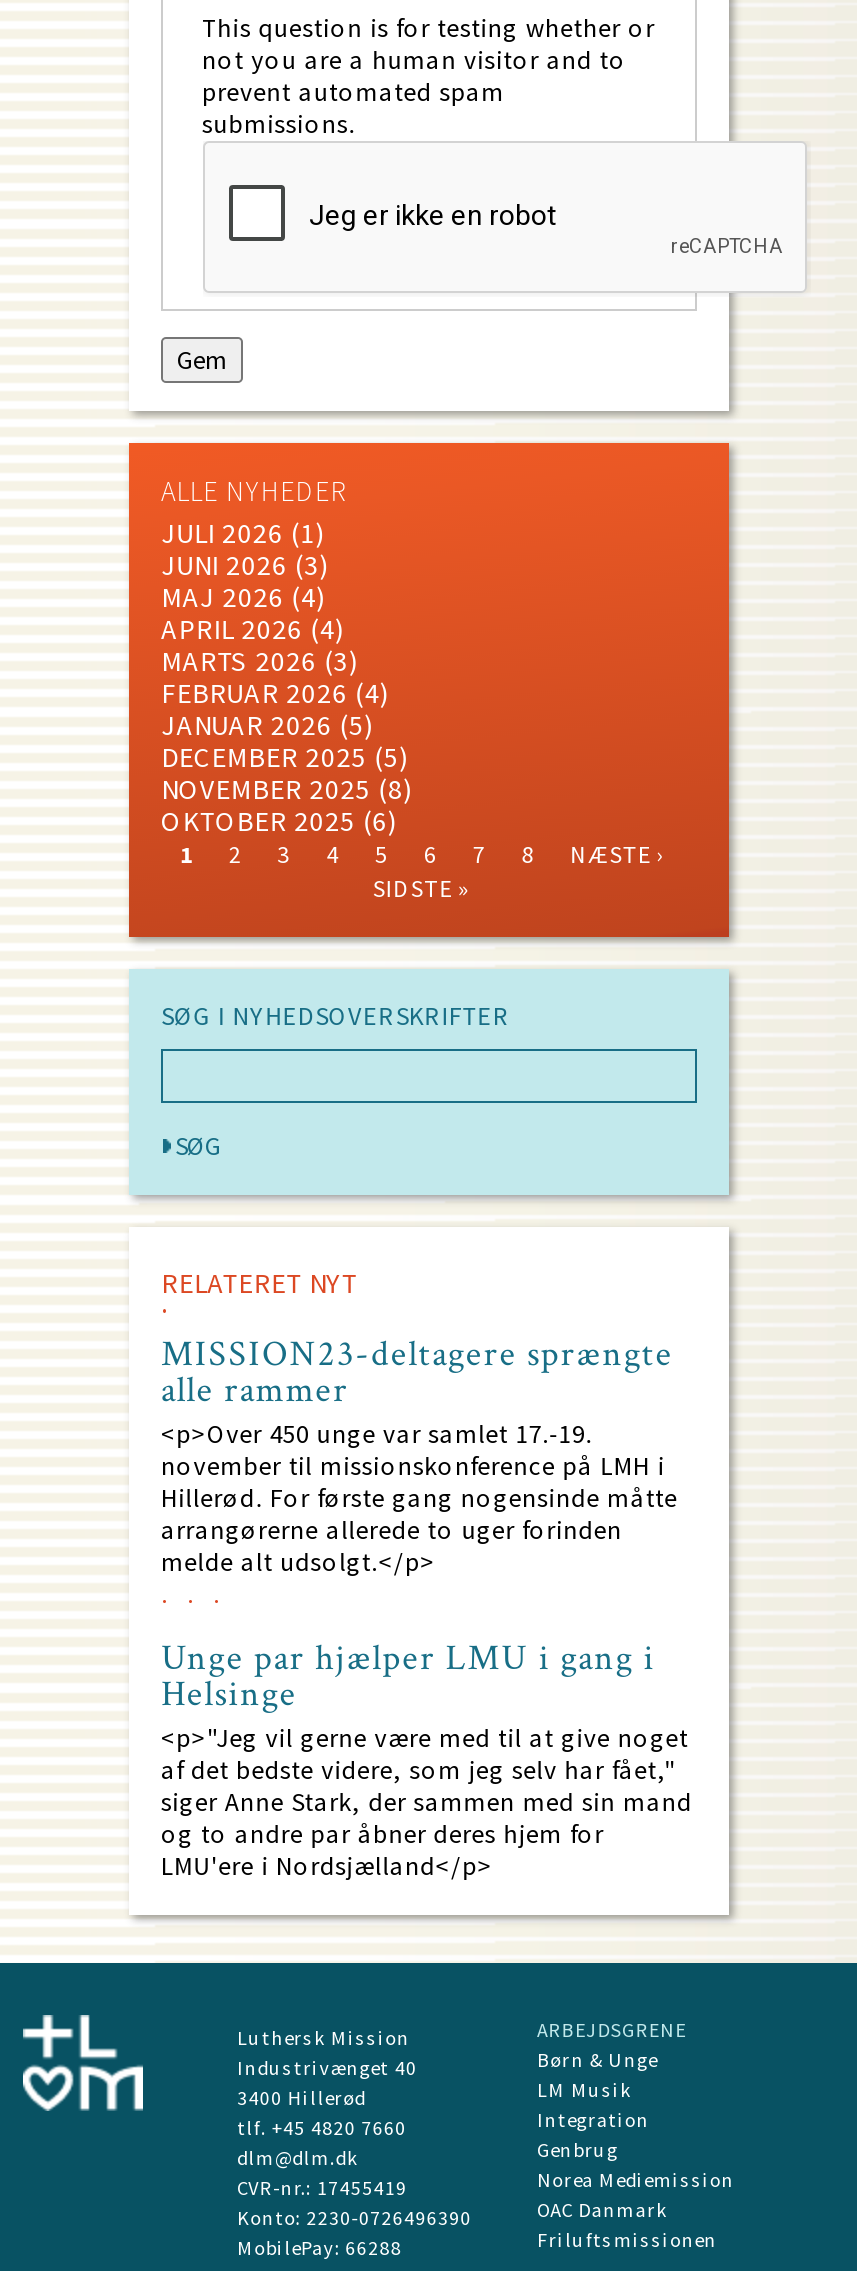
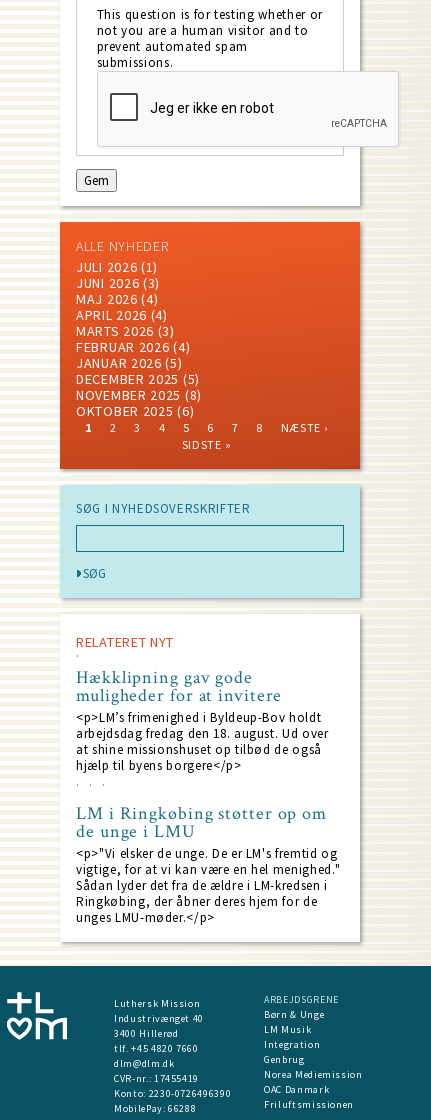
[161,1332,678,1580] MISSION23-deltagere sprængte | alle rammer | <p>Over 450 unge var samlet 17.-19. | november til missionskonference på LMH i | Hillerød. For første gang nogensinde måtte | arrangørerne allerede to uger forinden | melde alt udsolgt.</p> -> [76,666,329,774] Hækklipning gav gode | muligheder for at invitere | <p>LM’s frimenighed i Byldeup-Bov holdt | arbejdsdag fredag den 18. august. Ud over | at shine missionshuset op tilbød de også | hjælp til byens borgere</p>
[161,1636,692,1884] Unge par hjælper LMU i gang i | Helsinge | <p>"Jeg vil gerne være med til at give noget | af det bedste videre, som jeg selv har fået," | siger Anne Stark, der sammen med sin mand | og to andre par åbner deres hjem for | LMU'ere i Nordsjælland</p> -> [76,802,340,926] LM i Ringkøbing støtter op om | de unge i LMU | <p>"Vi elsker de unge. De er LM's fremtid og | vigtige, for at vi kan være en hel menighed." | Sådan lyder det fra de ældre i LM-kredsen i | Ringkøbing, der åbner deres hjem for de | unges LMU-møder.</p>

